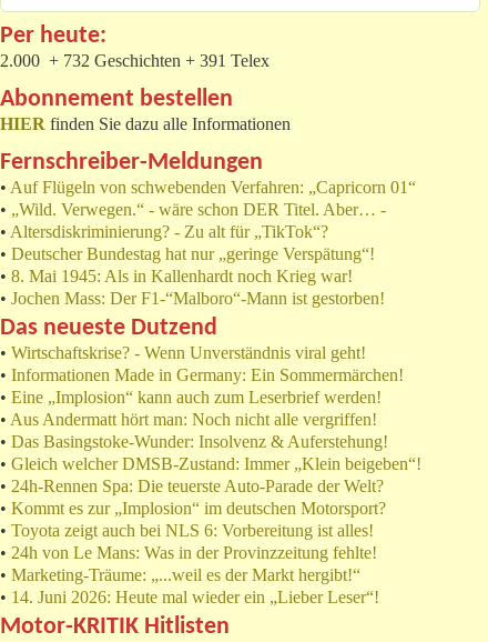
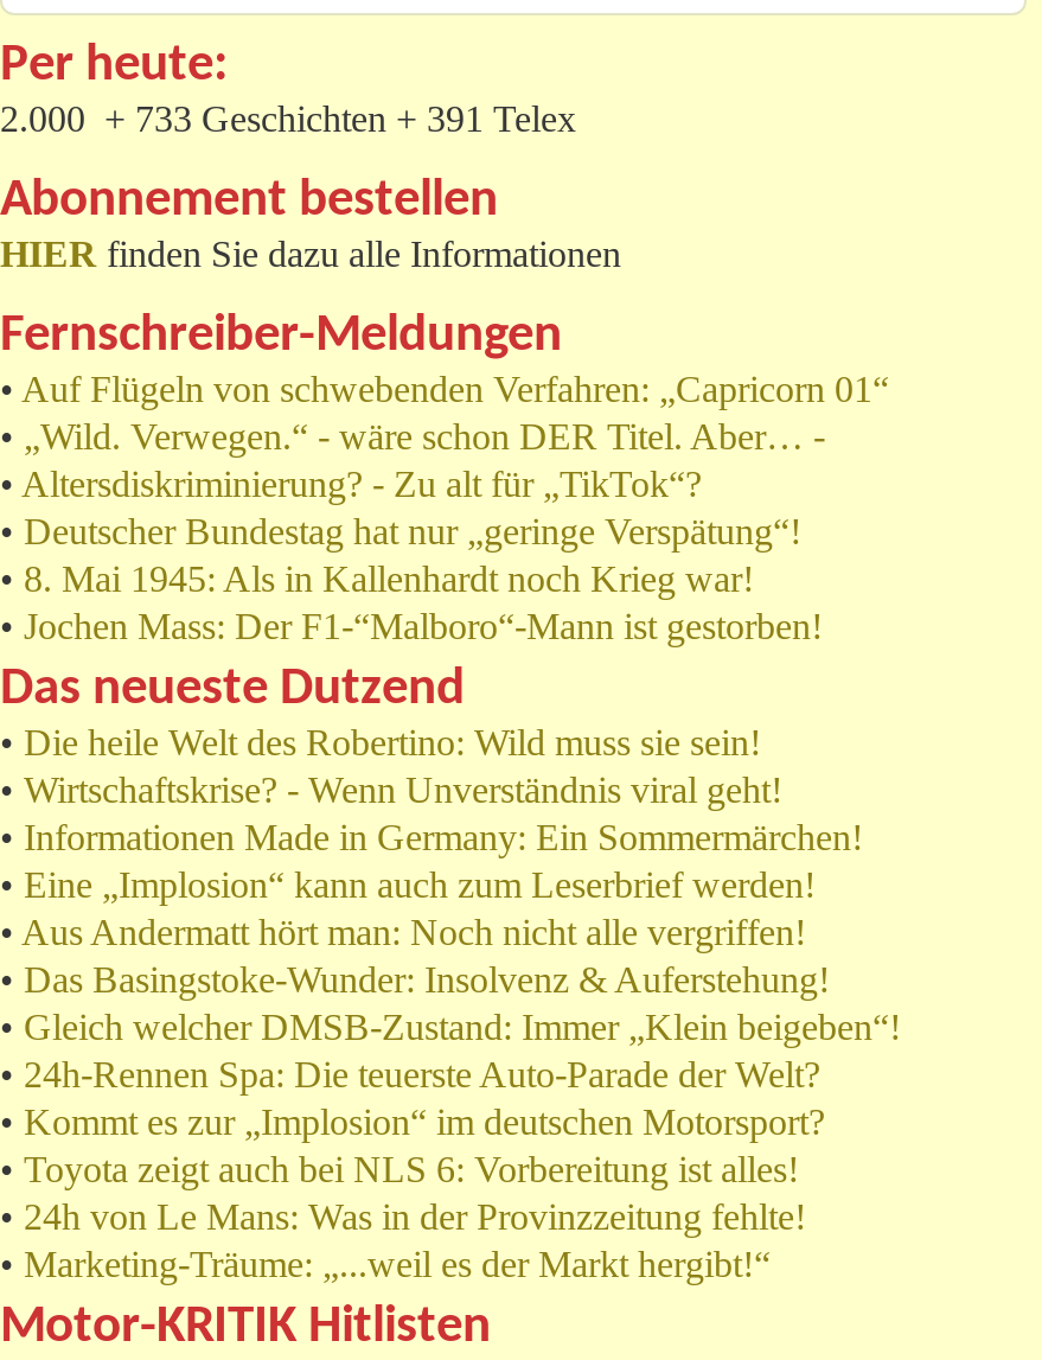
[0,51,270,70] 2.000 + 732 Geschichten + 391 Telex -> [0,97,576,138] 2.000 + 733 Geschichten + 391 Telex
none -> [0,721,761,761] • Die heile Welt des Robertino: Wild muss sie sein!
moved [0,343,421,584] -> [0,769,901,1283]: • Wirtschaftskrise? - Wenn Unverständnis viral geht! | • Informationen Made in Germany: Ein Sommermärchen! | • Eine „Implosion“ kann auch zum Leserbrief werden! | ... | • 24h von Le Mans: Was in der Provinzzeitung fehlte! | • Marketing-Träume: „...weil es der Markt hergibt!“
[0,587,379,606] • 14. Juni 2026: Heute mal wieder ein „Lieber Leser“! -> none

